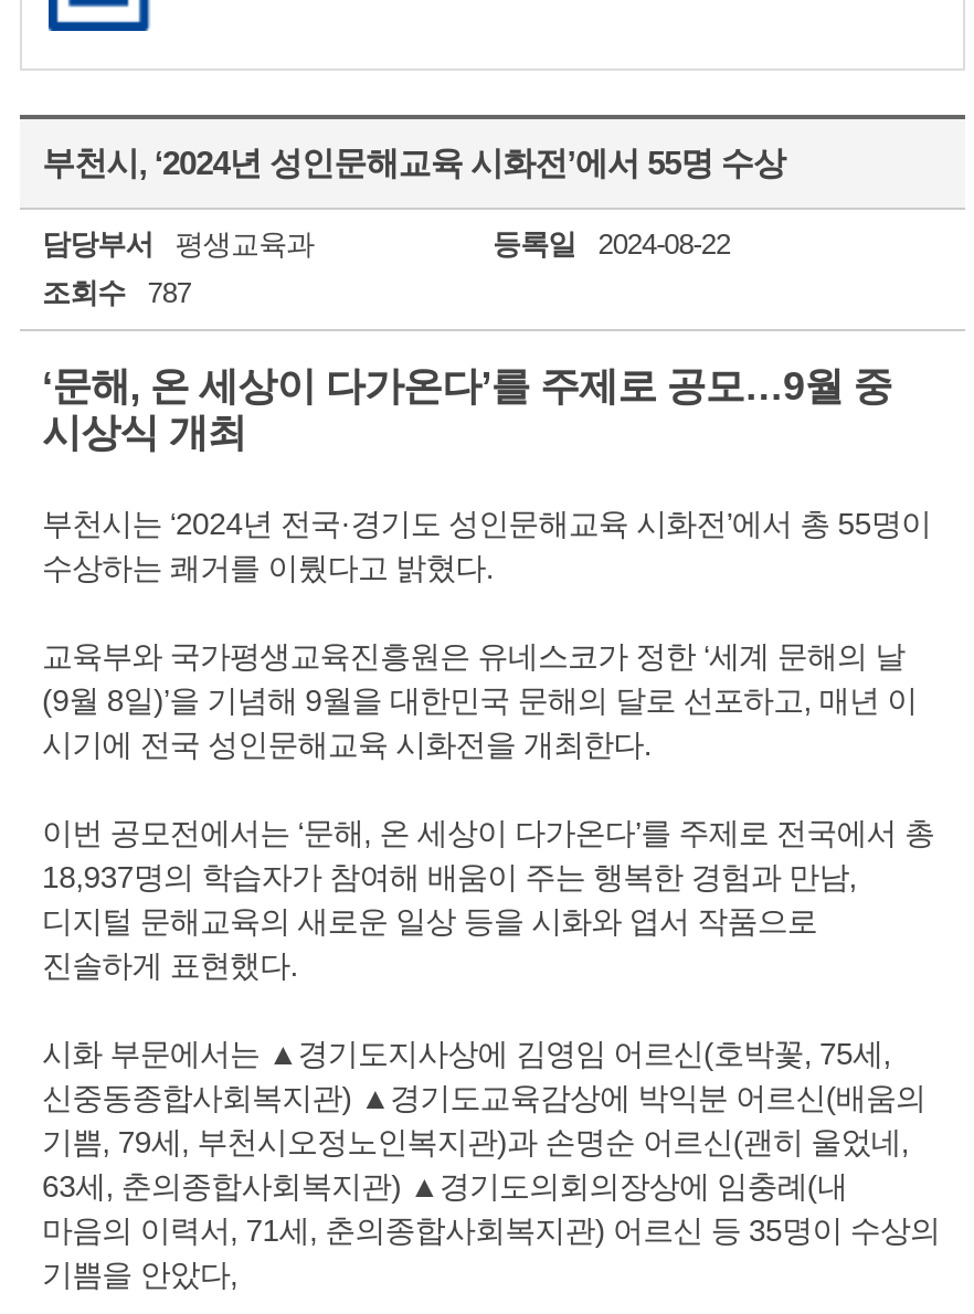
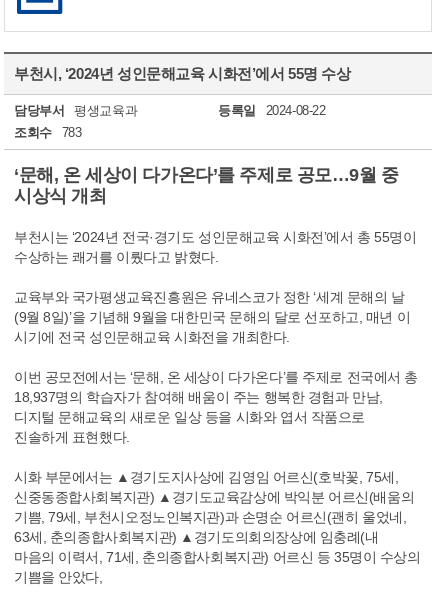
[42,276,191,309] 조회수 787 -> [14,125,81,140] 조회수 783

